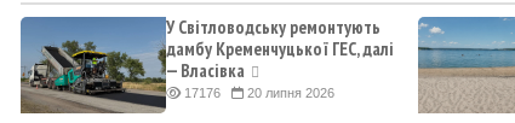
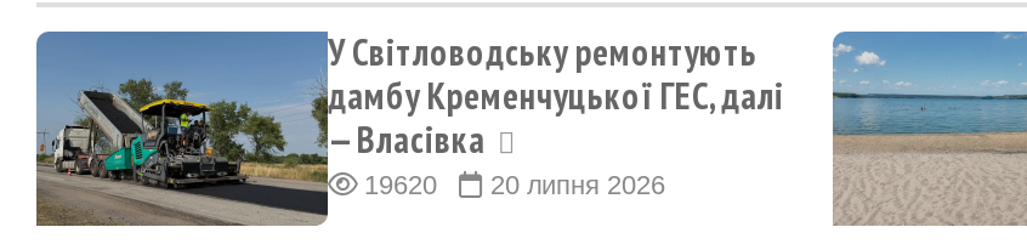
[181,86,334,100] 17176 20 липня 2026 -> [357,170,665,199] 19620 20 липня 2026

